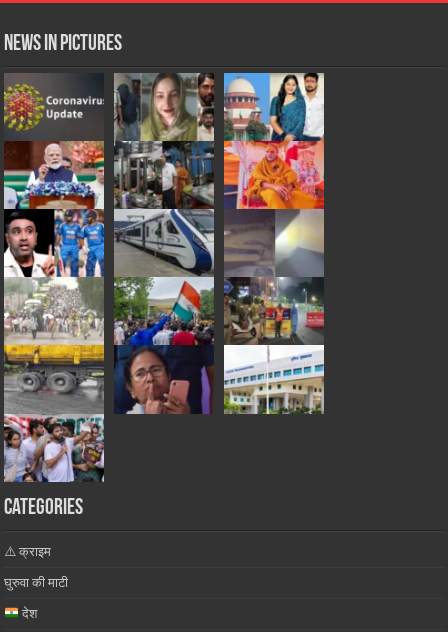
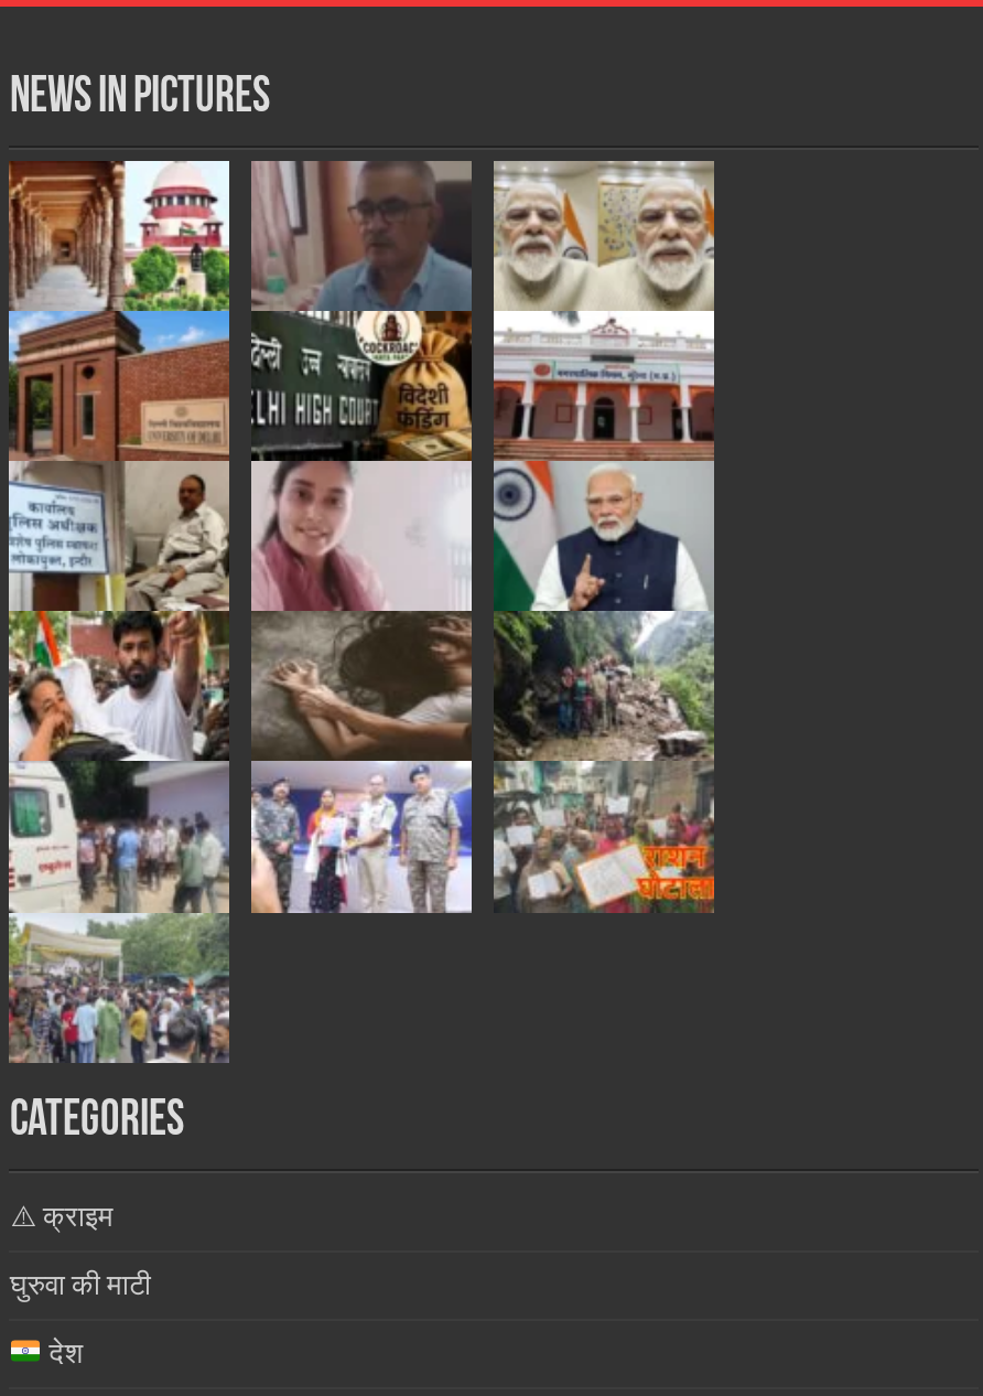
[3,73,105,483] [image] -> [7,159,231,1065] [image]
[113,73,215,415] [image] -> [249,159,474,915] [image]
[223,72,325,415] [image] -> [491,159,716,913] [image]

